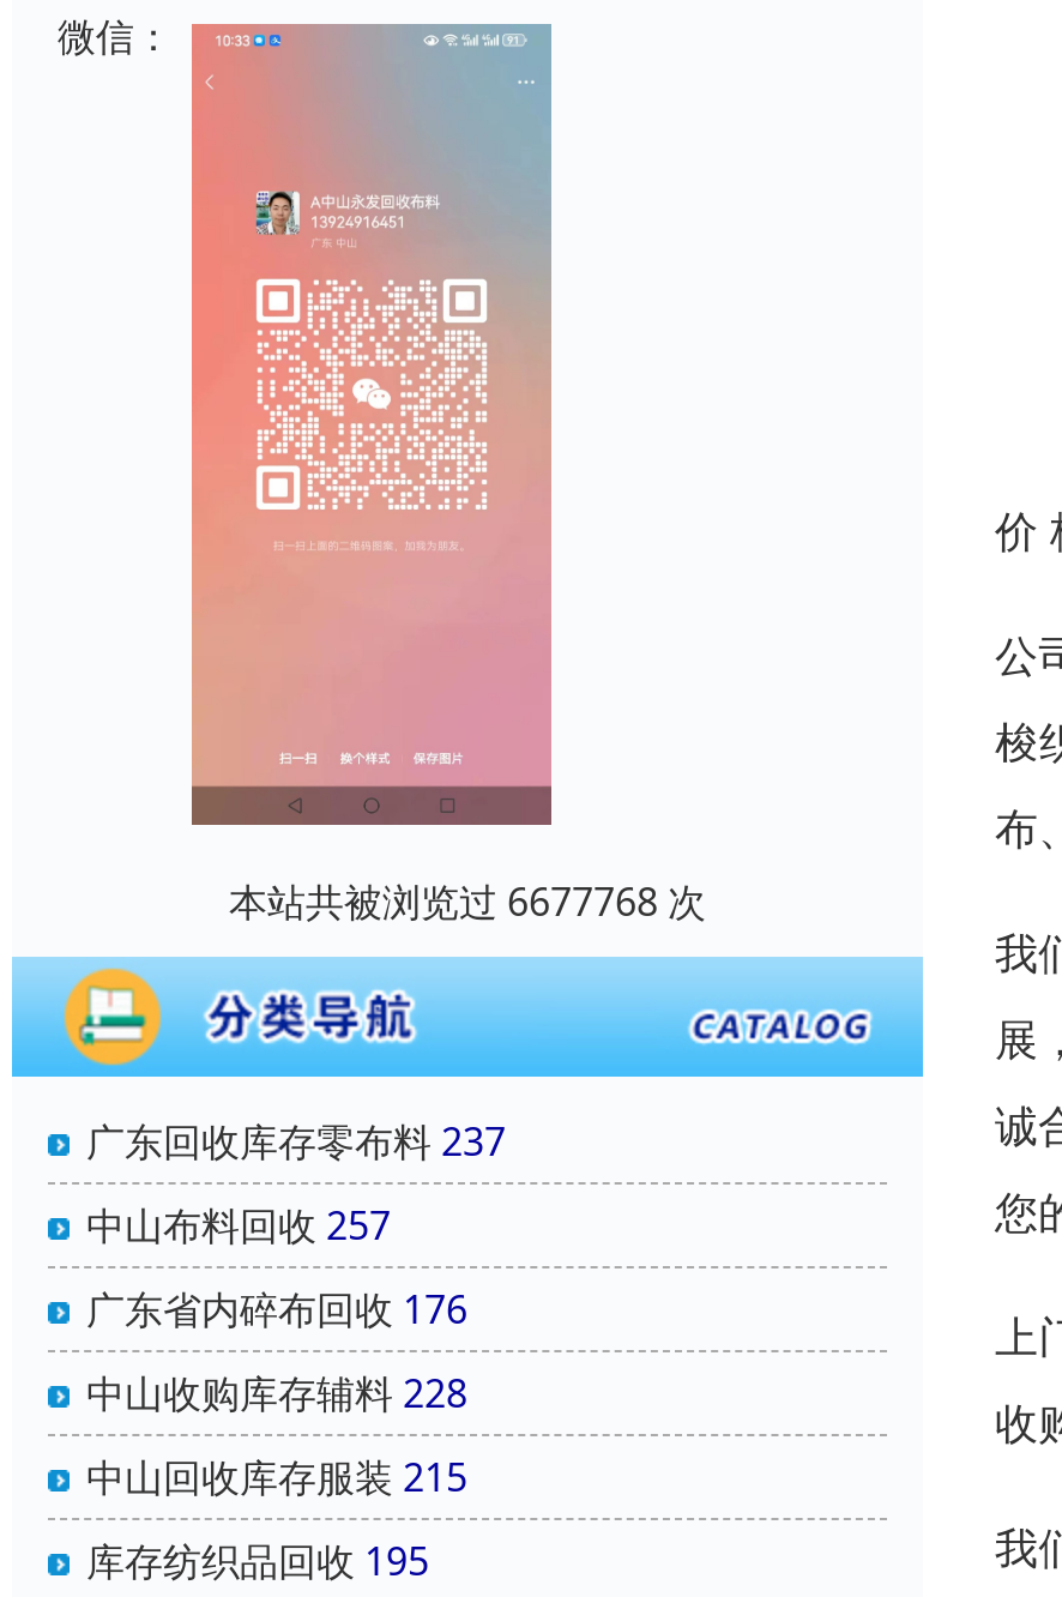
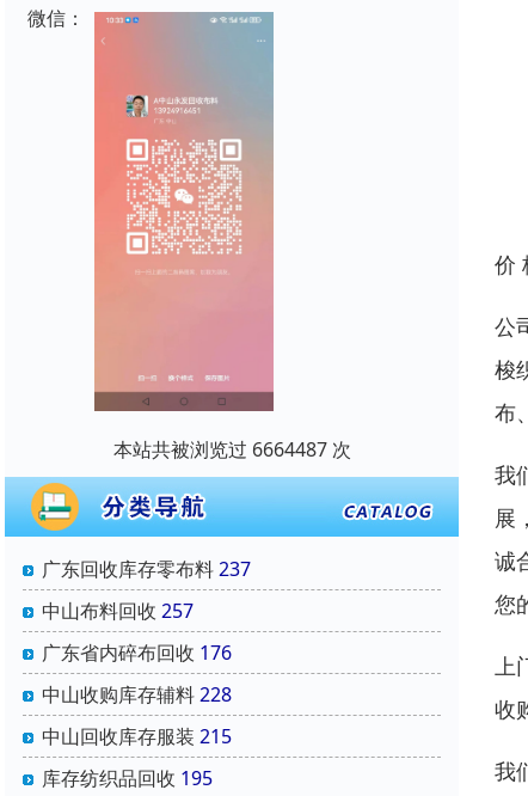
[229,875,706,928] 本站共被浏览过 6677768 次 -> [113,436,351,463] 本站共被浏览过 6664487 次

